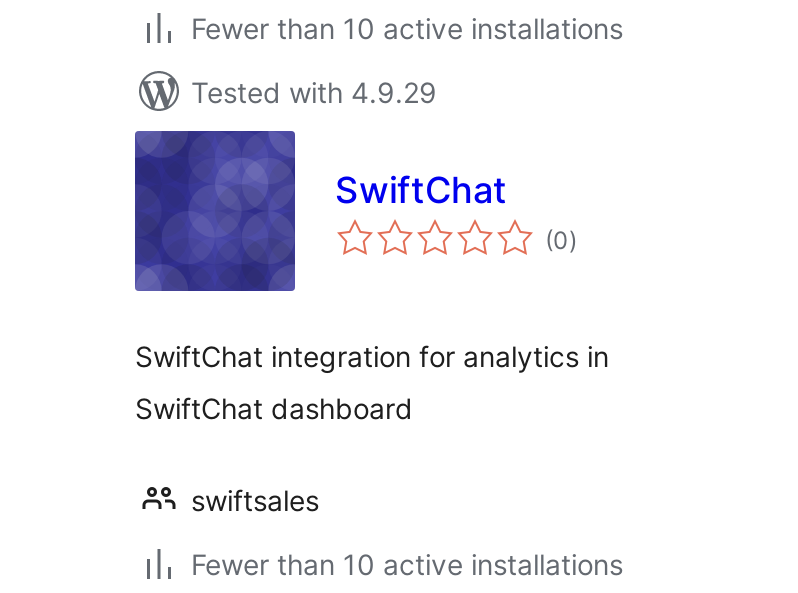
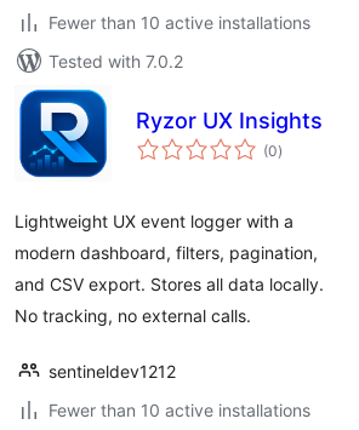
[191,75,437,109] Tested with 4.9.29 -> [49,51,183,71] Tested with 7.0.2
[133,129,507,251] [image] | SwiftChat -> [15,85,323,182] [image] | Ryzor UX Insights
[135,339,609,517] SwiftChat integration for analytics in | SwiftChat dashboard | swiftsales -> [15,211,324,382] Lightweight UX event logger with a | modern dashboard, filters, pagination, | and CSV export. Stores all data locally. | No tracking, no external calls. | sentineldev1212

